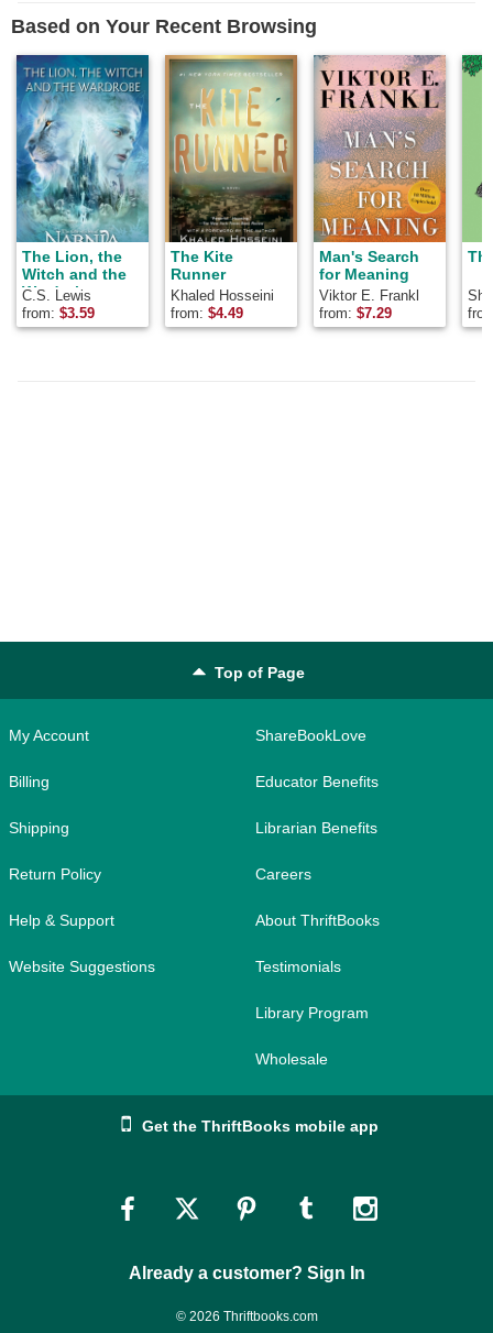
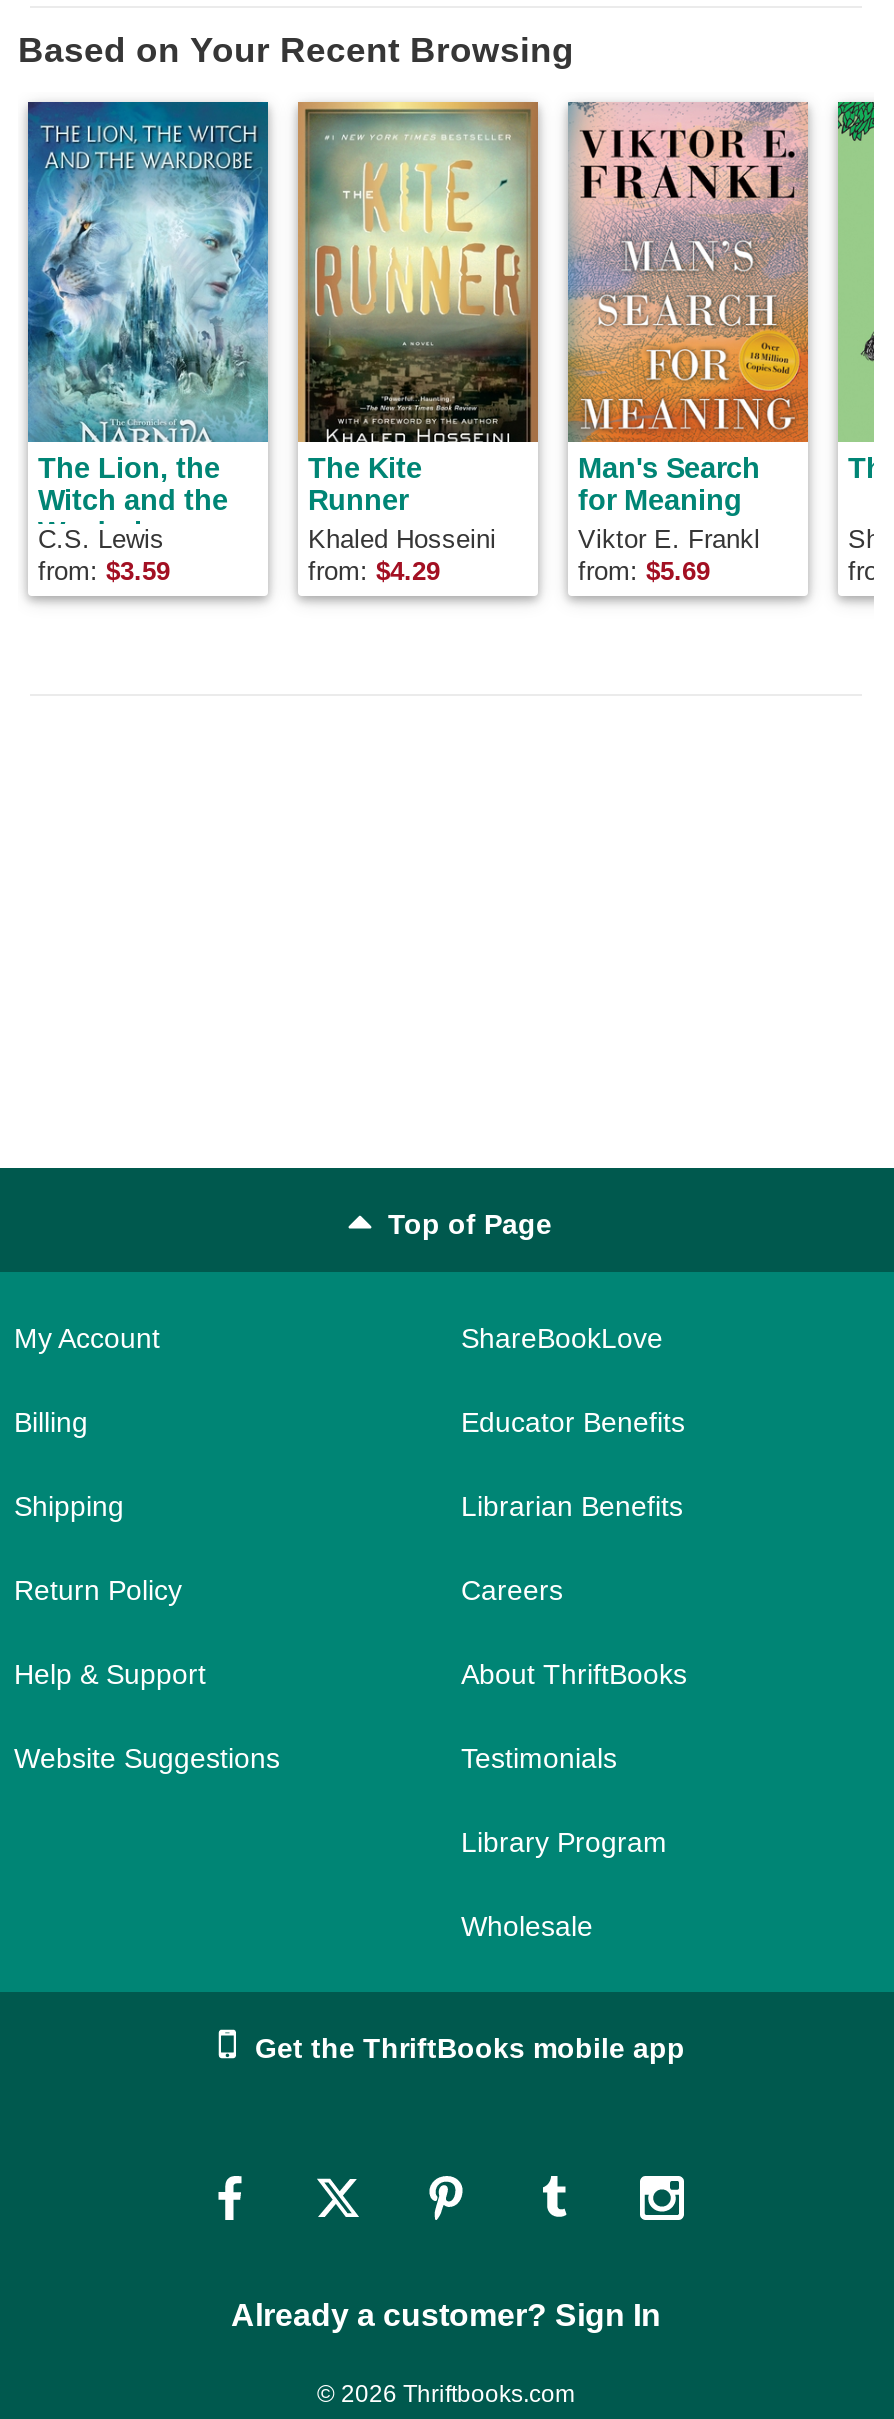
[171,305,243,321] from: $4.49 -> [308,556,440,586] from: $4.29
[319,305,392,321] from: $7.29 -> [578,556,710,586] from: $5.69

